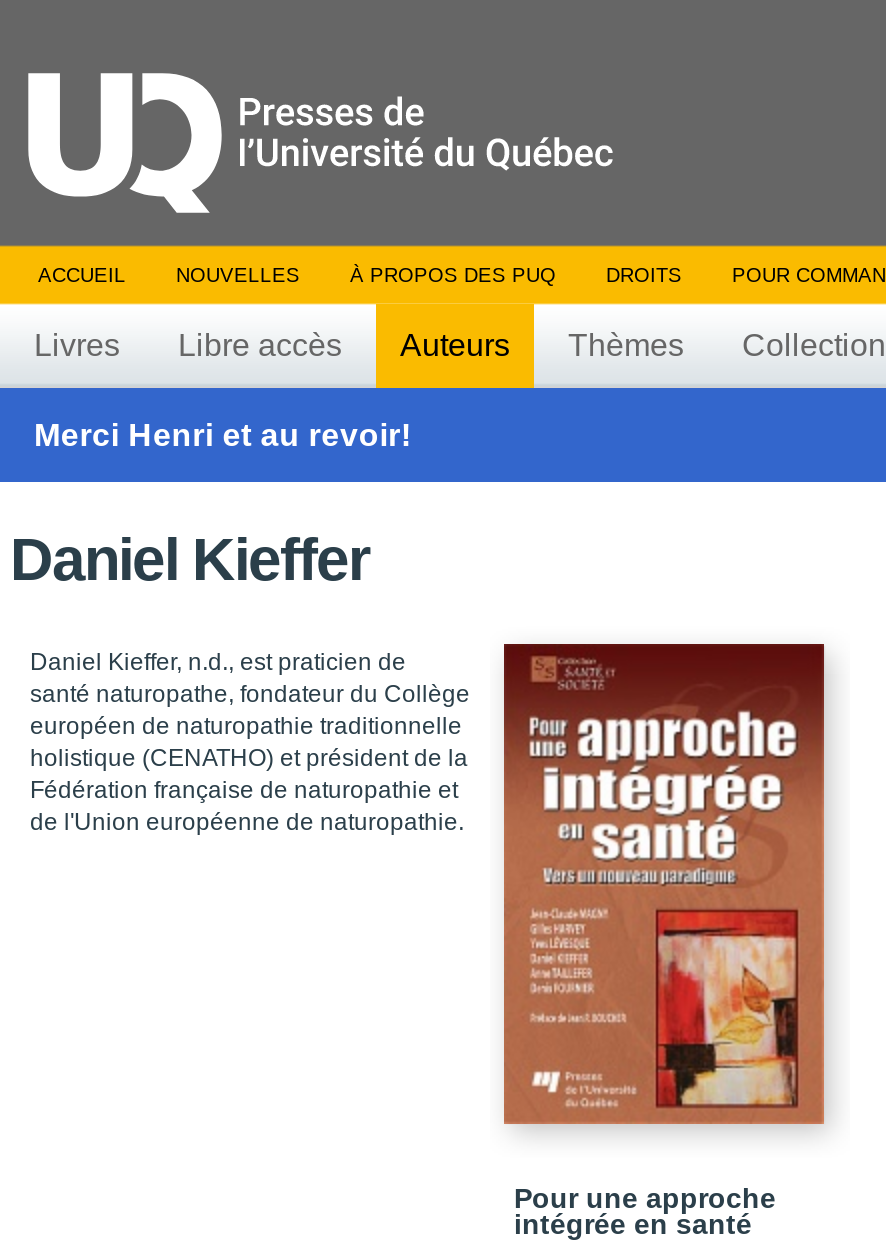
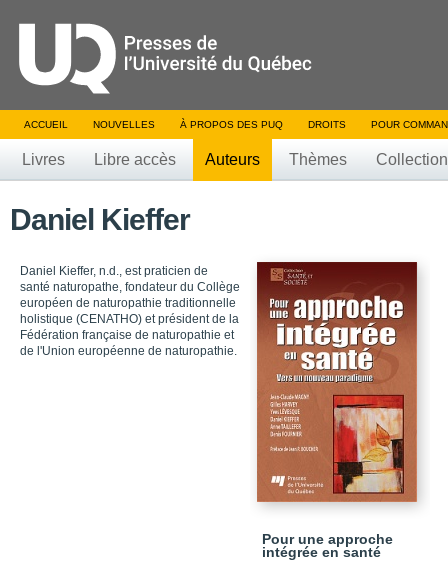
[34,418,412,452] Merci Henri et au revoir! -> none

